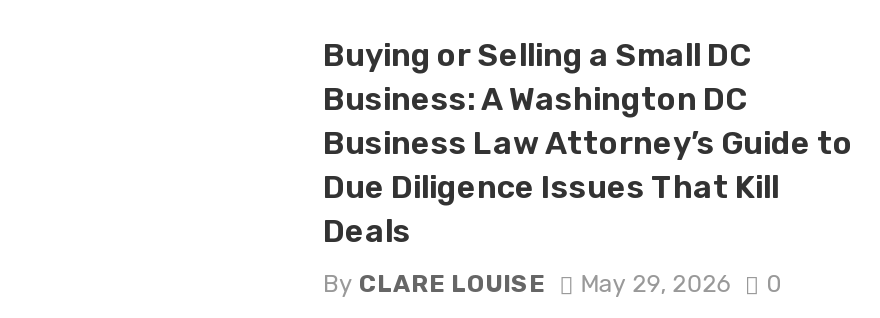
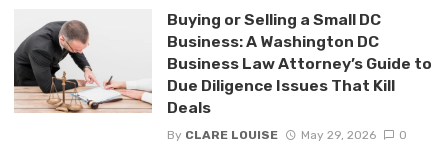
none -> [13,19,153,114] [image]

